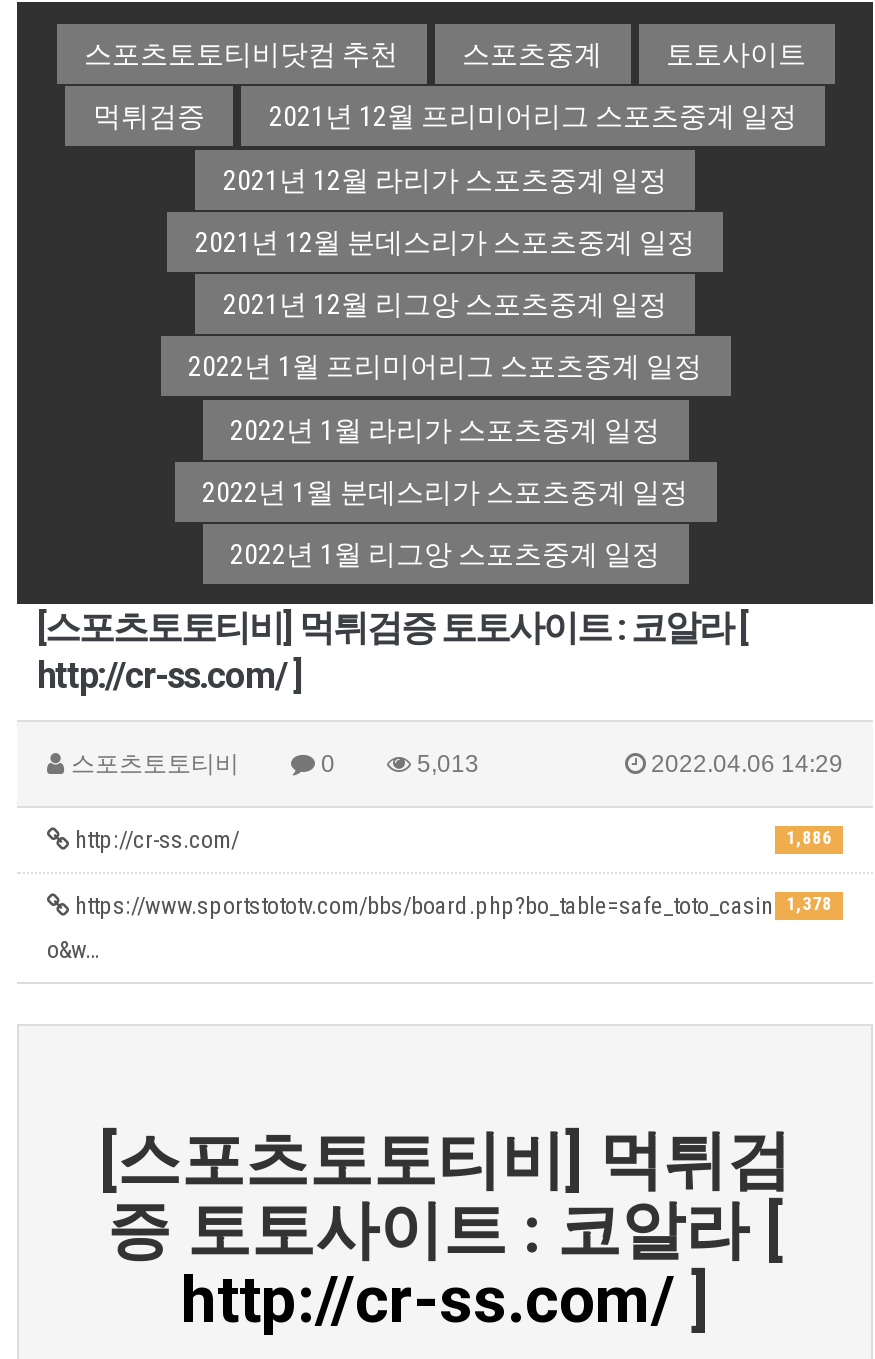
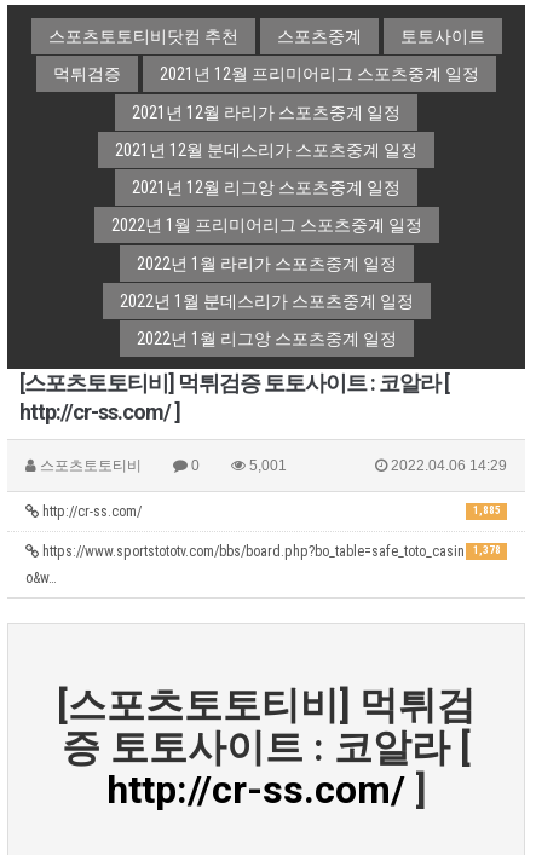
[411,751,479,779] 5,013 -> [246,457,287,474] 5,001
[786,828,832,848] 1,886 -> [473,504,500,517] 1,885

